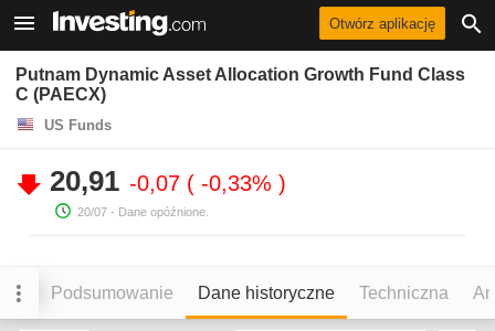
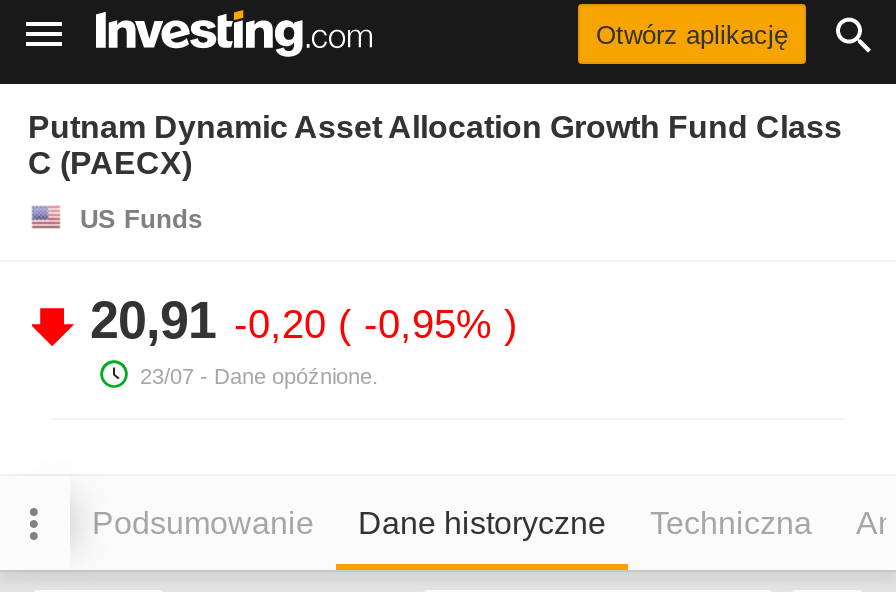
[50,164,278,197] 20,91 -0,07 -0,33% -> [90,290,504,350] 20,91 -0,20 -0,95%
[77,205,209,218] 20/07 - Dane opóźnione. -> [140,364,378,388] 23/07 - Dane opóźnione.

